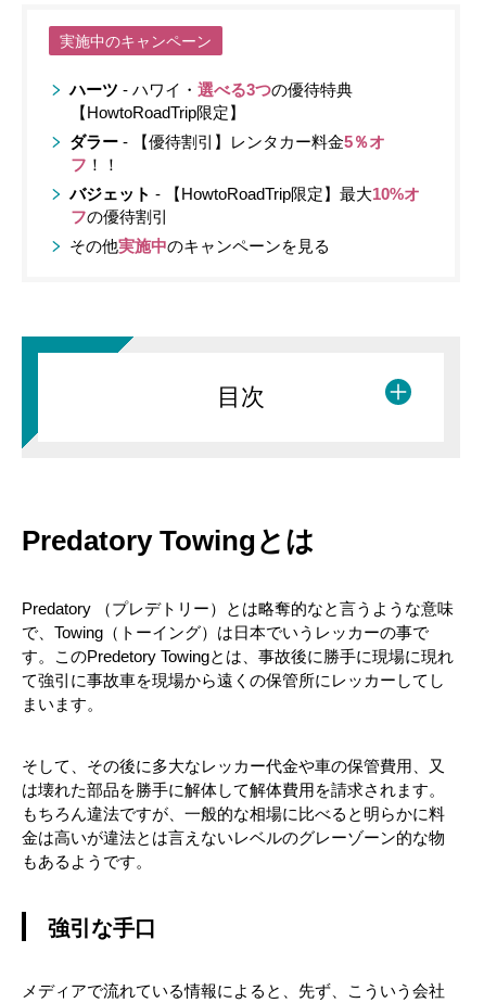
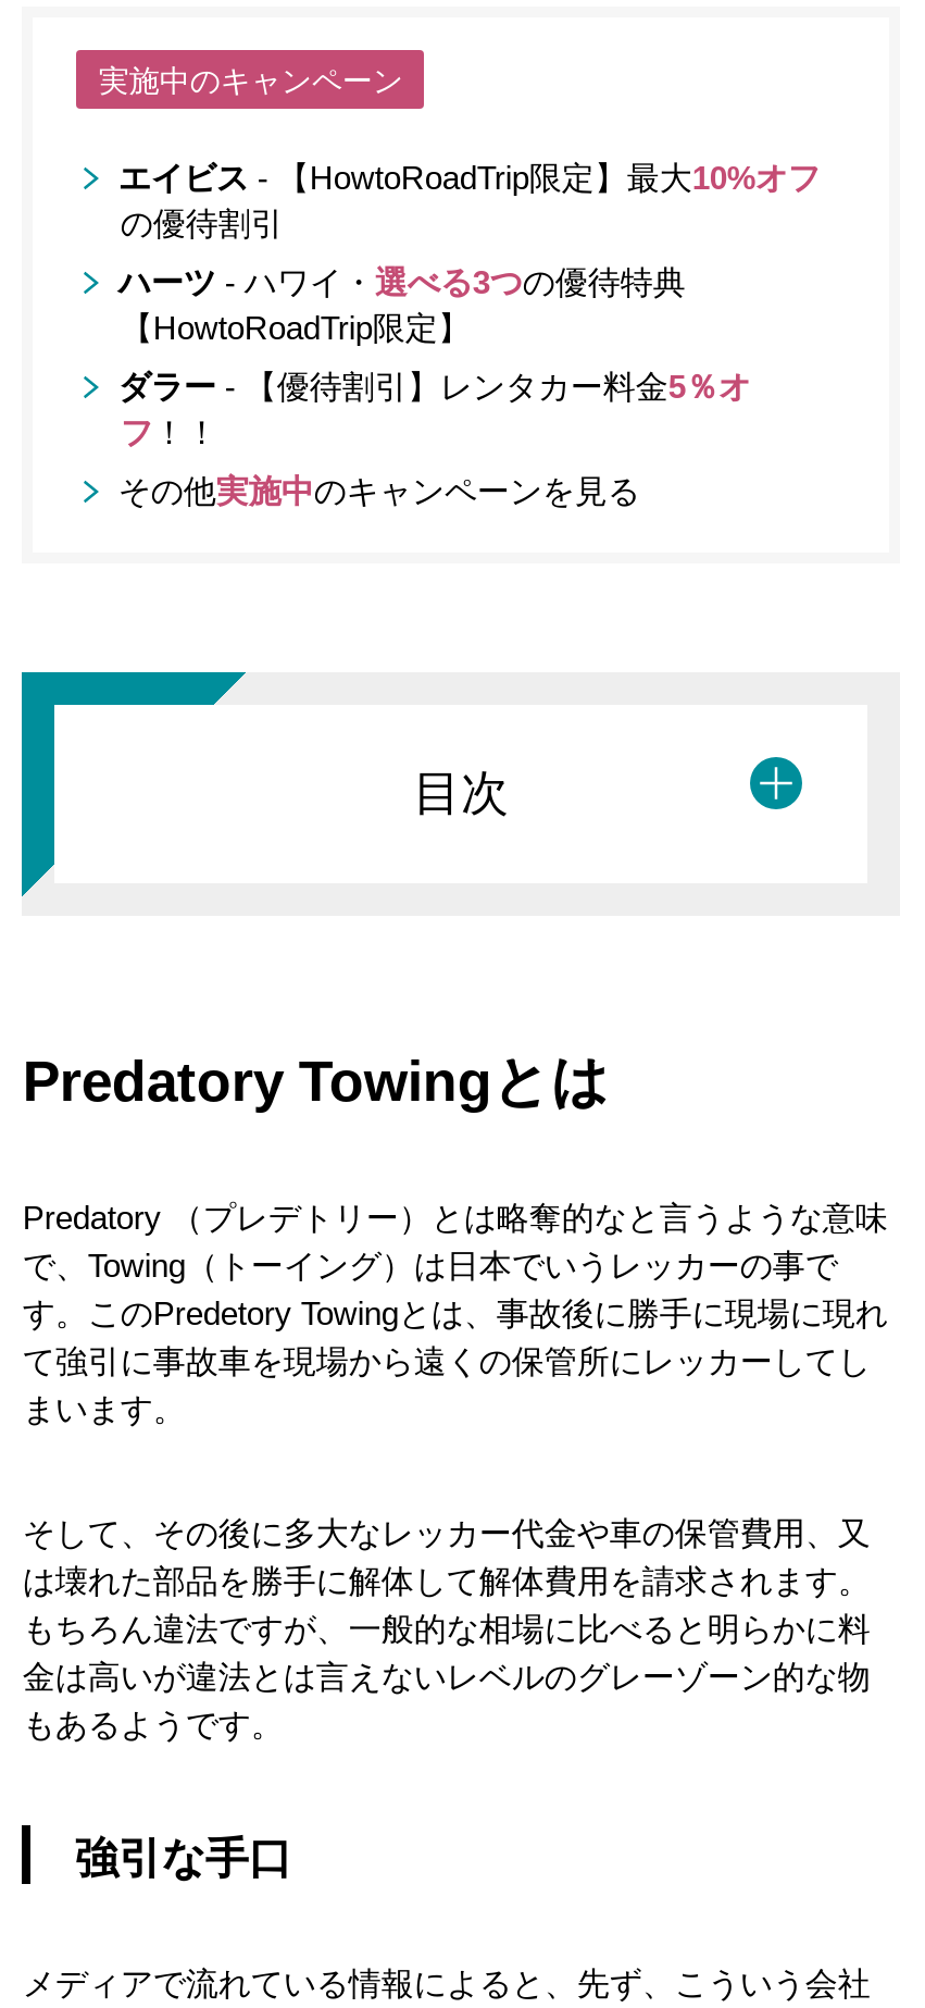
none -> [118,159,820,242] エイビス- 【HowtoRoadTrip限定】最大10%オフ | の優待割引
moved [70,81,386,174] -> [118,264,751,451]: ハーツ- ハワイ・選べる3つの優待特典 | 【HowtoRoadTrip限定】 | ダラー- 【優待割引】レンタカー料金5％オ | フ！！
[70,185,420,226] バジェット- 【HowtoRoadTrip限定】最大10%オ | フの優待割引 -> none

